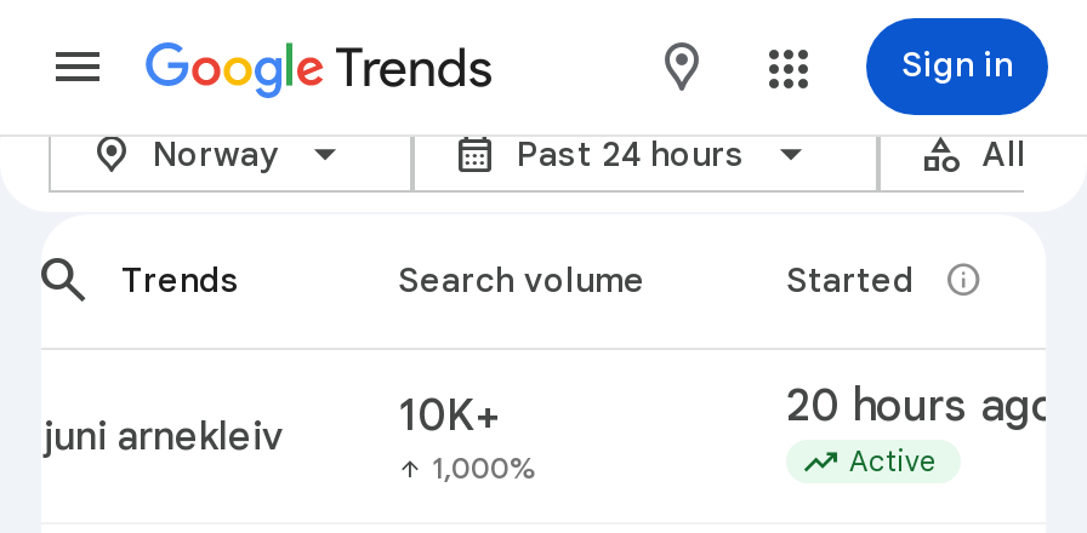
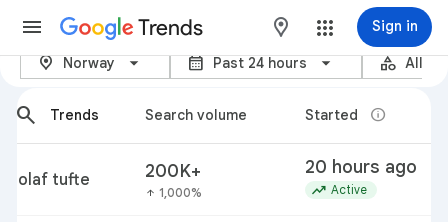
[44,389,500,460] juni arnekleiv | 10K+ -> [18,160,201,189] olaf tufte | 200K+

